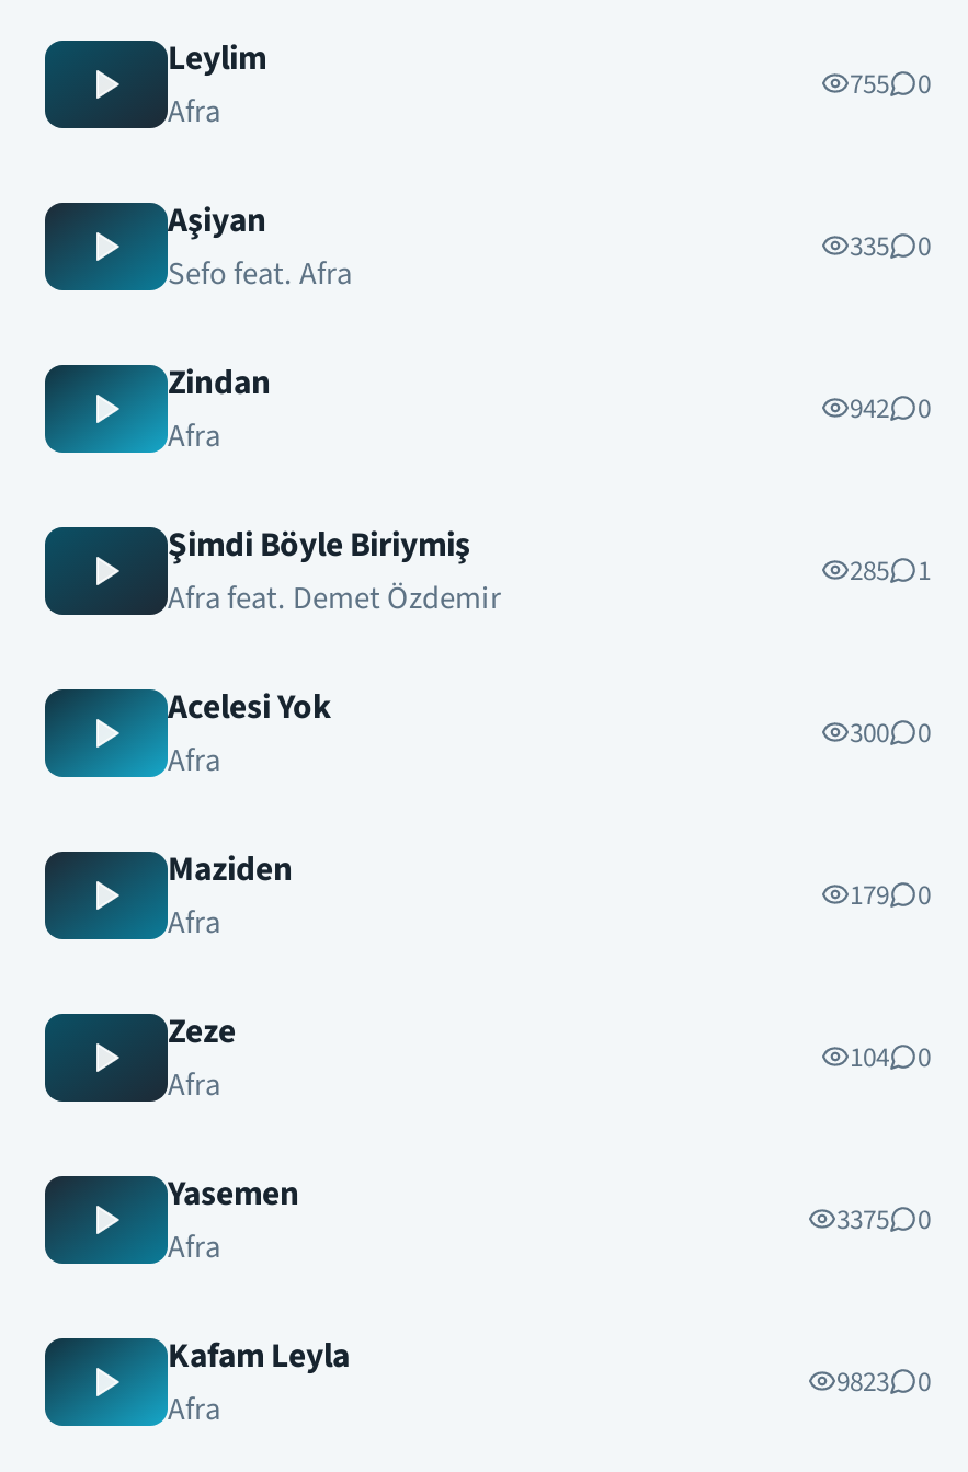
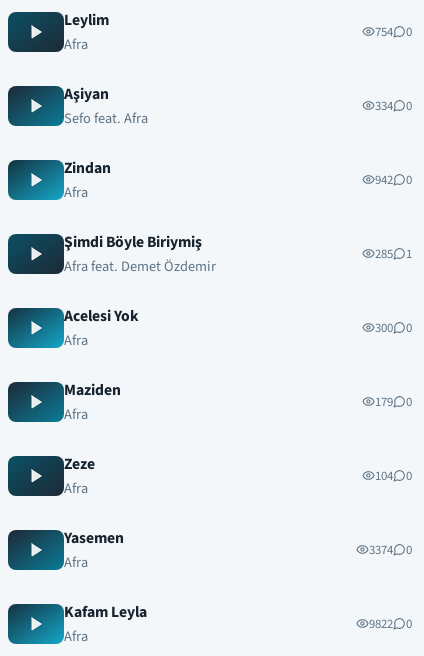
[850,64,931,104] 755 0 -> [375,23,412,41] 754 0
[850,226,931,266] 335 0 -> [375,97,412,115] 334 0
[836,1200,931,1239] 3375 0 -> [369,541,412,559] 3374 0
[836,1362,931,1401] 9823 0 -> [369,615,412,633] 9822 0

